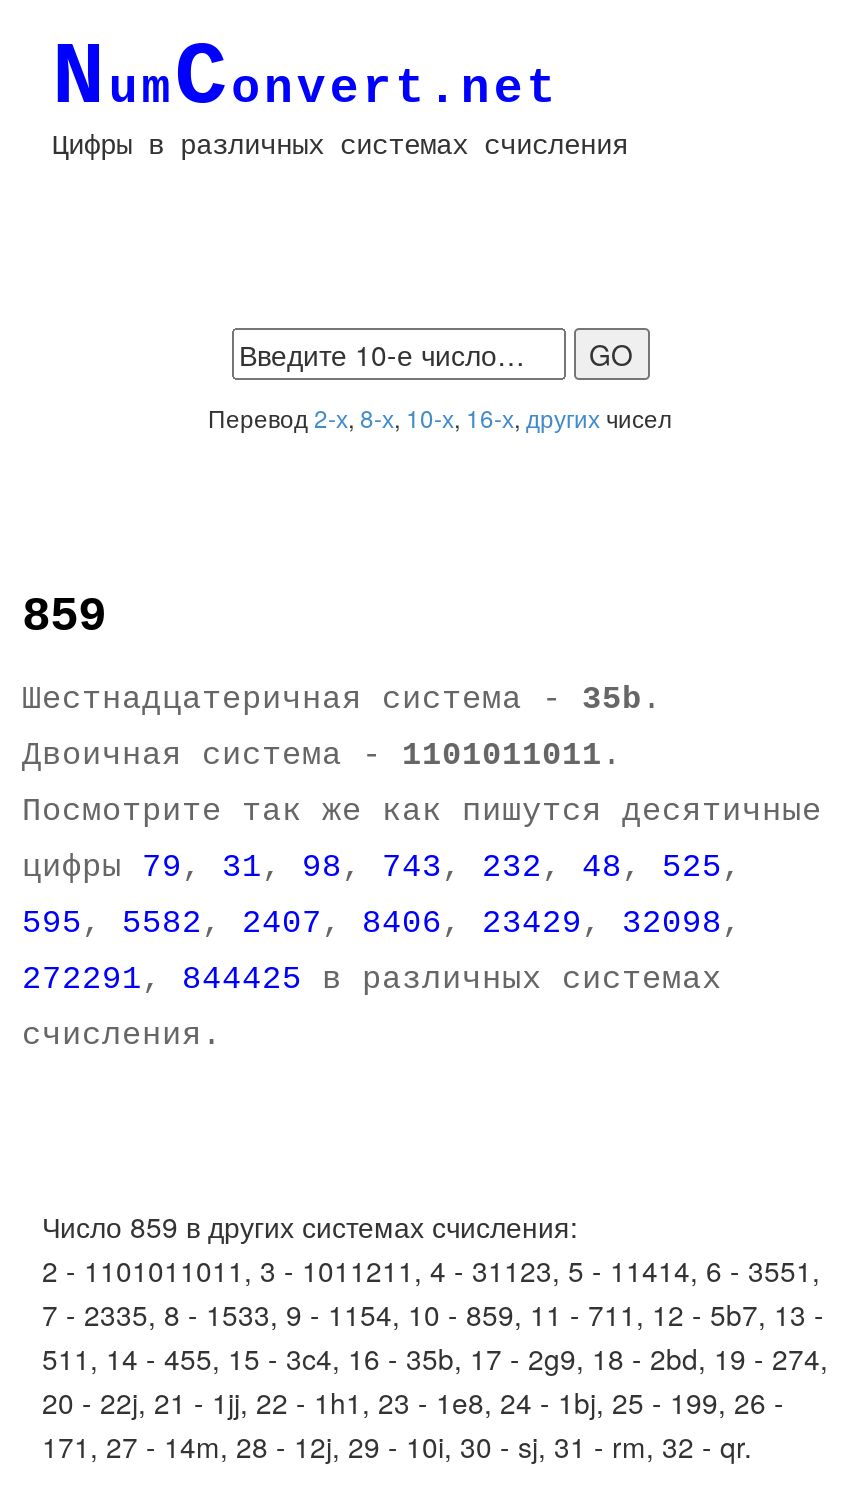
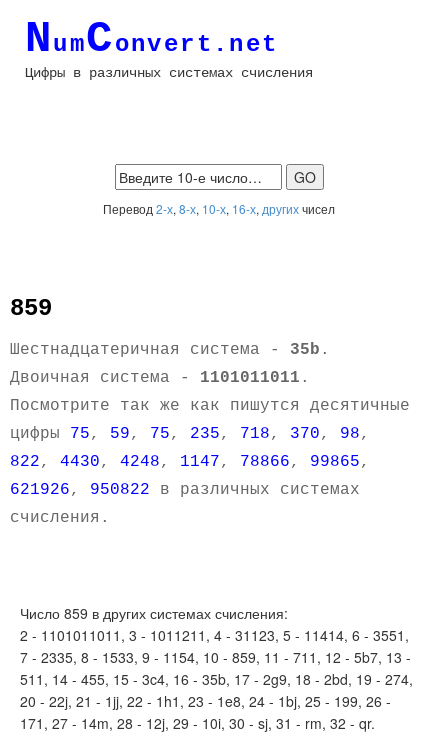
[22,850,742,886] цифры 79, 31, 98, 743, 232, 48, 525, -> [10,425,370,443] цифры 75, 59, 75, 235, 718, 370, 98,
[22,906,742,942] 595, 5582, 2407, 8406, 23429, 32098, -> [10,453,370,471] 822, 4430, 4248, 1147, 78866, 99865,
[22,962,722,998] 272291, 844425 в различных системах -> [10,481,360,499] 621926, 950822 в различных системах

